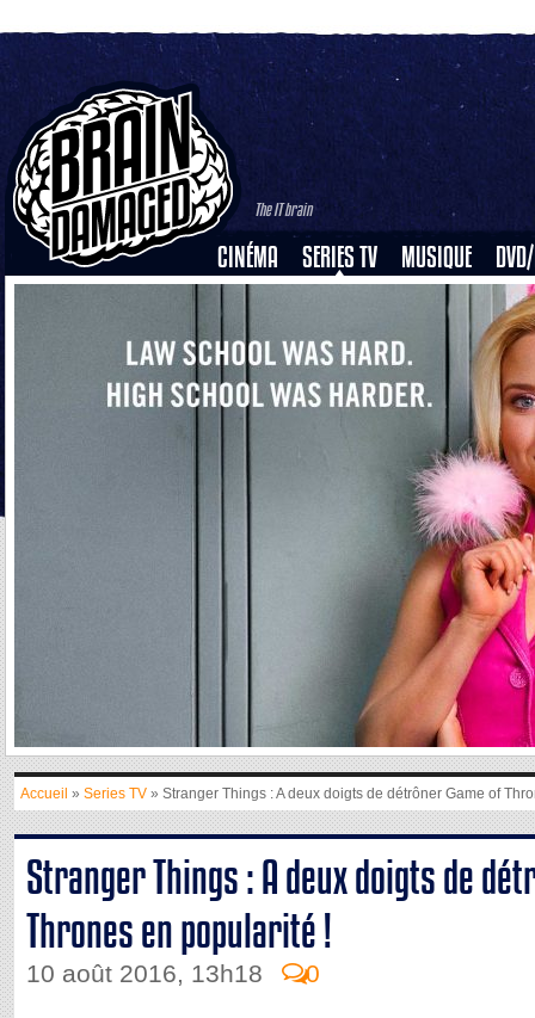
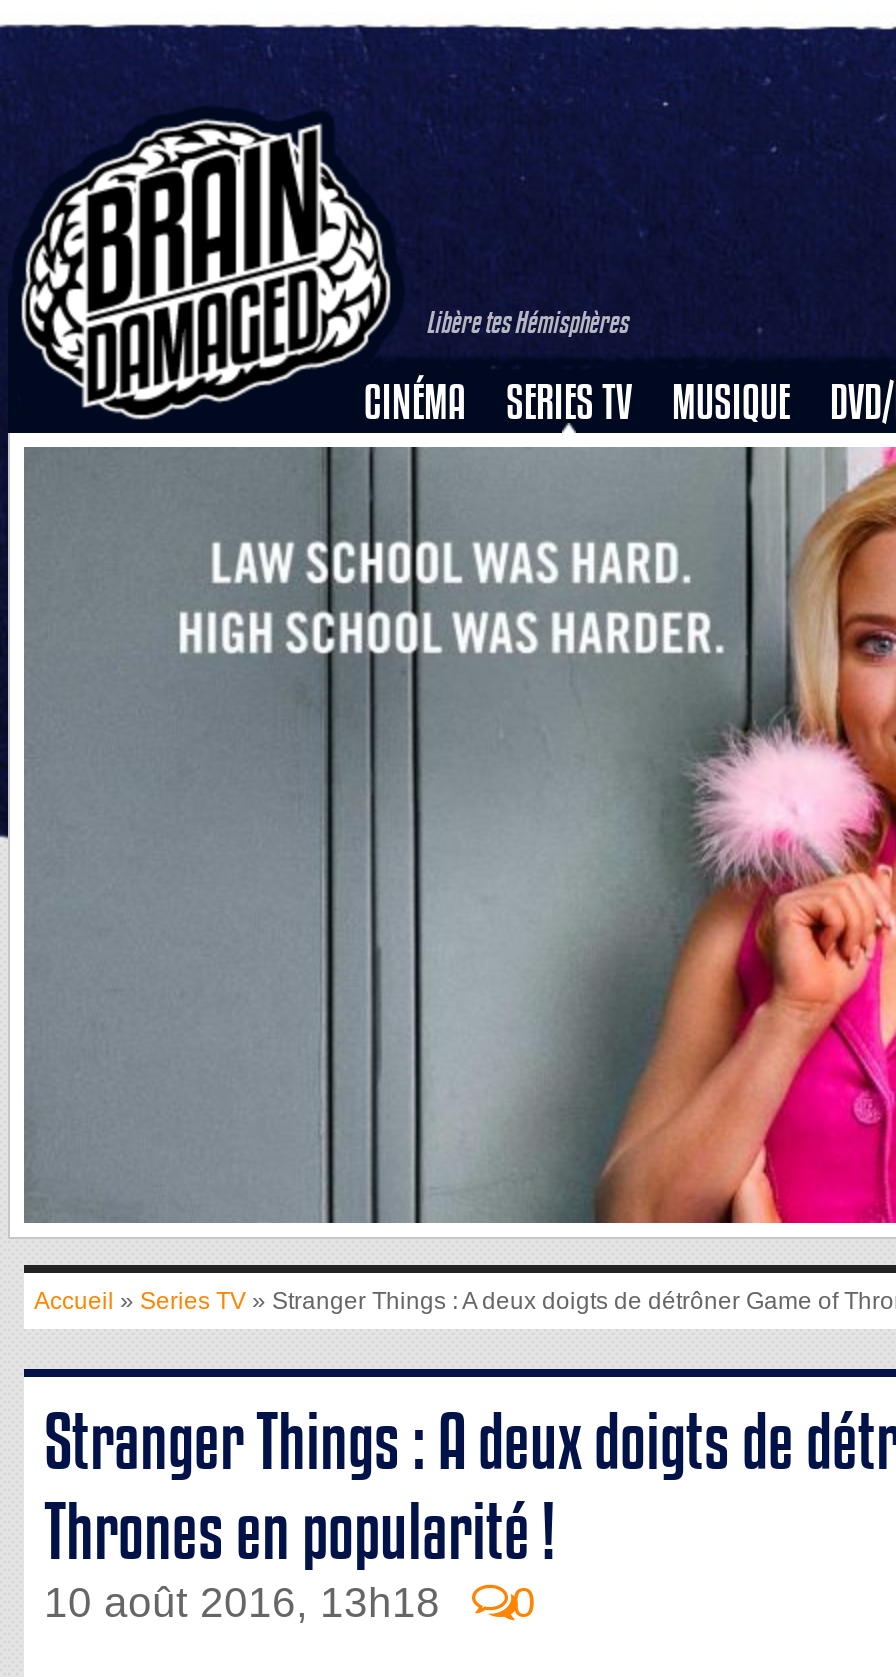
[254,199,312,220] The IT brain -> [426,305,628,339] Libère tes Hémisphères

